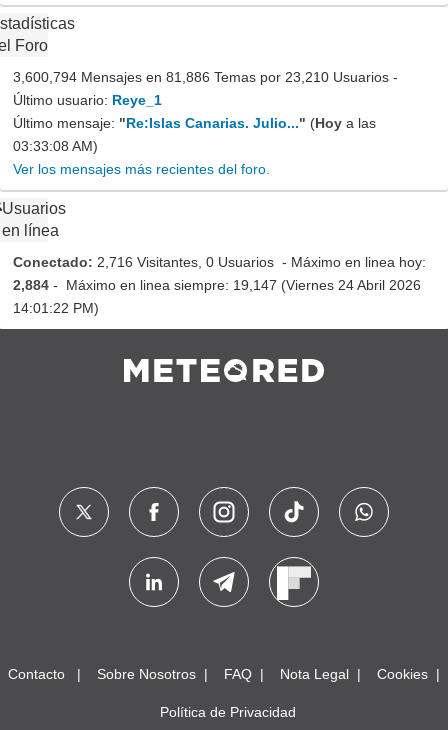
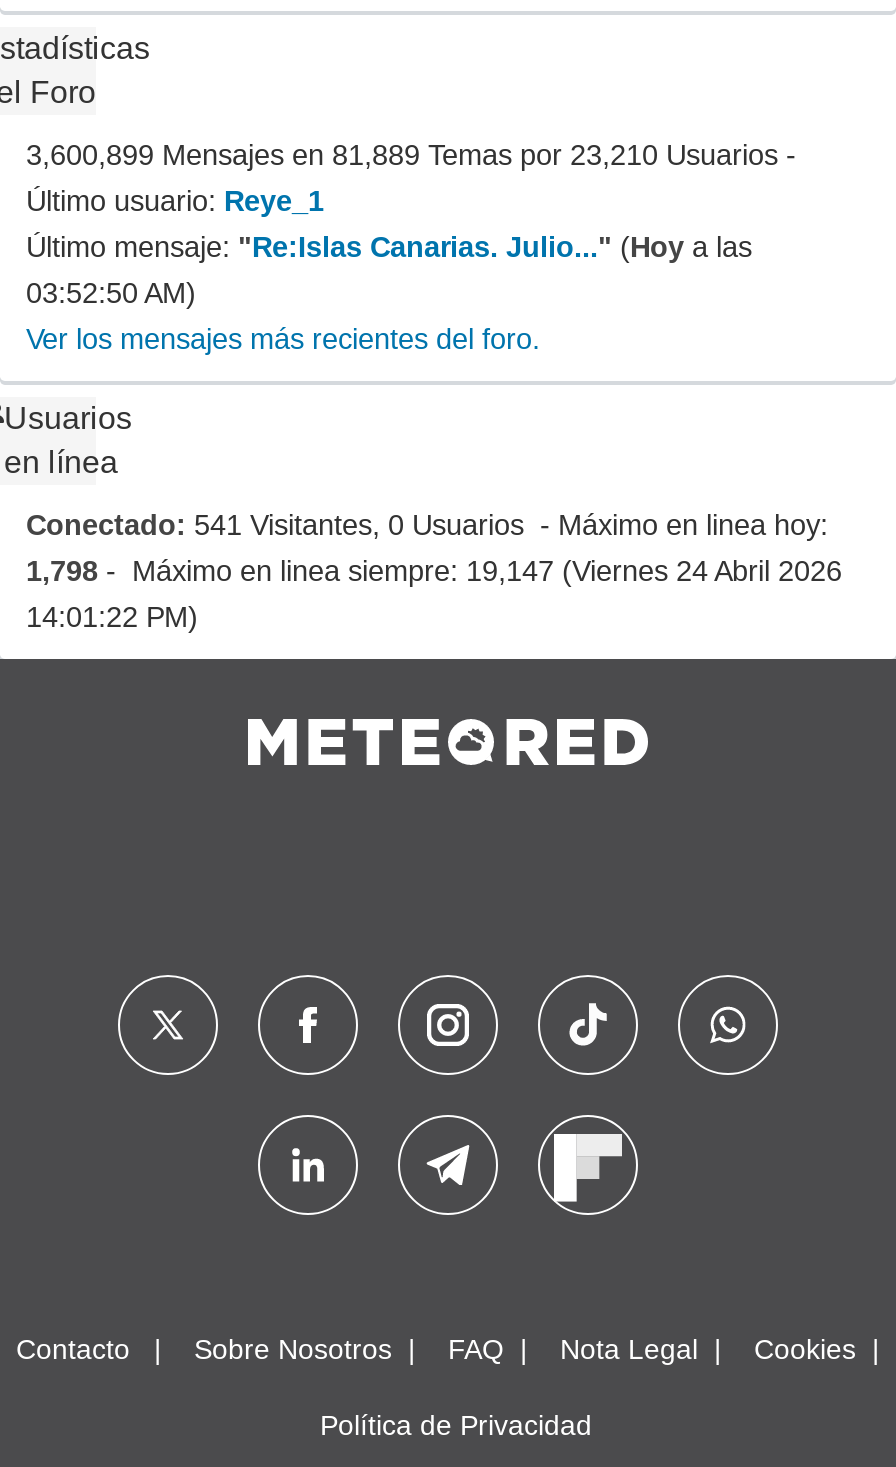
[13,69,398,85] 3,600,794 Mensajes en 81,886 Temas por 23,210 Usuarios - -> [26,139,796,171] 3,600,899 Mensajes en 81,889 Temas por 23,210 Usuarios -
[13,138,98,154] 03:33:08 AM) -> [26,277,196,309] 03:52:50 AM)
[13,254,426,270] Conectado: 2,716 Visitantes, 0 Usuarios - Máximo en linea hoy: -> [26,509,828,541] Conectado: 541 Visitantes, 0 Usuarios - Máximo en linea hoy:
[13,277,421,293] 2,884 - Máximo en linea siempre: 19,147 (Viernes 24 Abril 2026 -> [26,555,842,587] 1,798 - Máximo en linea siempre: 19,147 (Viernes 24 Abril 2026

